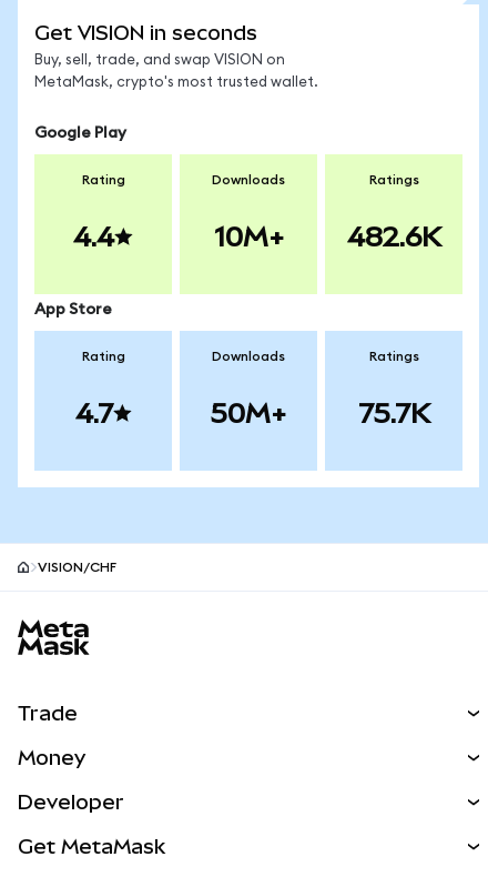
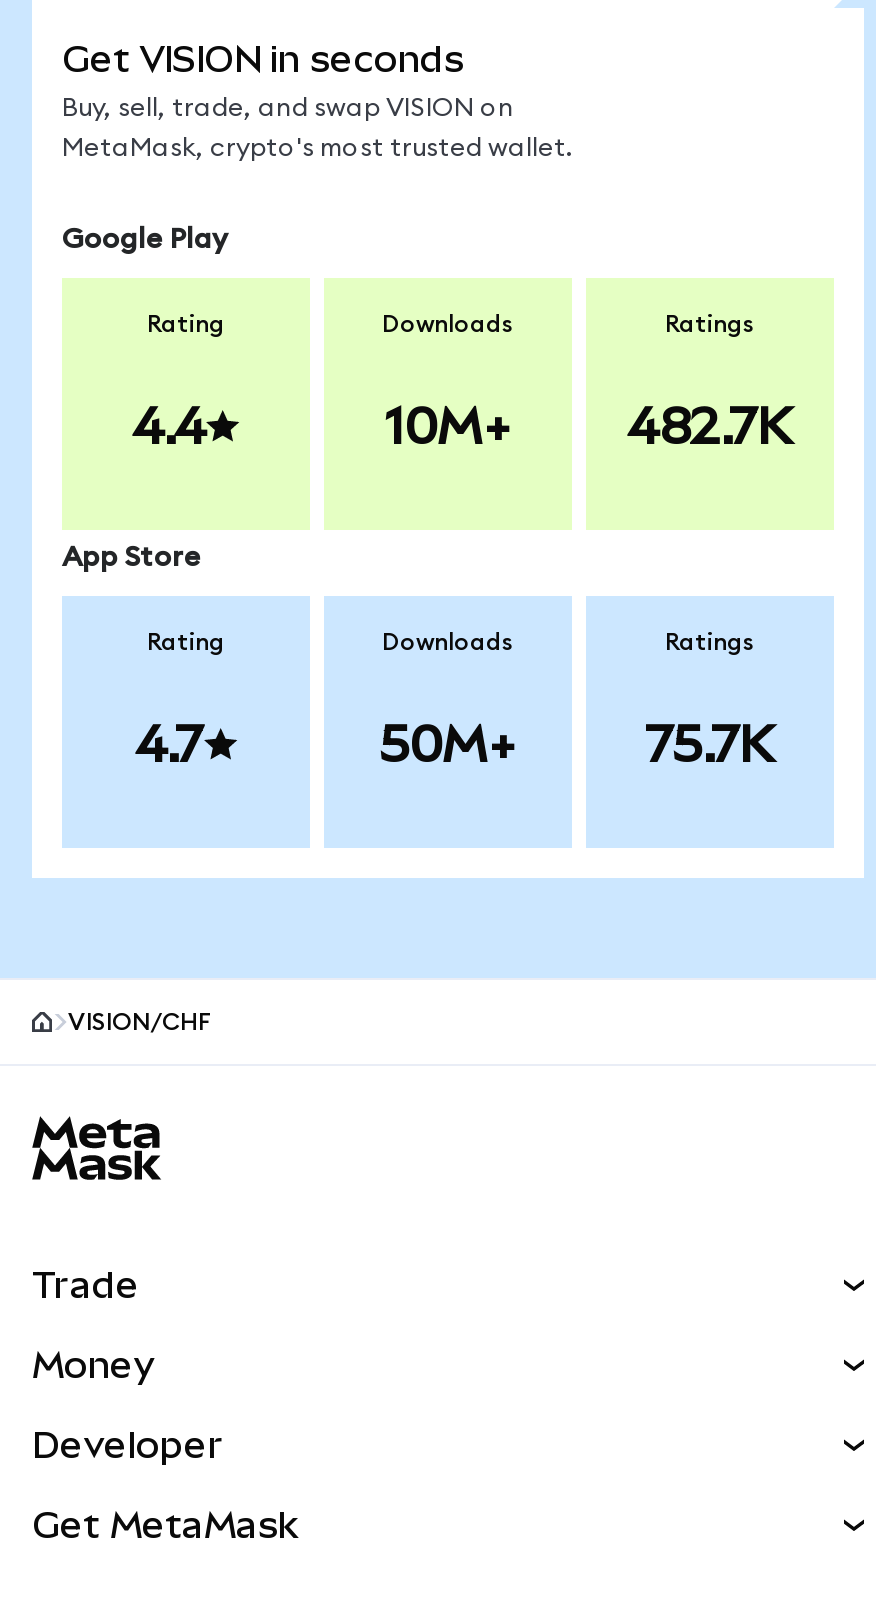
[347,221,441,252] 482.6K -> [627,398,793,454] 482.7K

